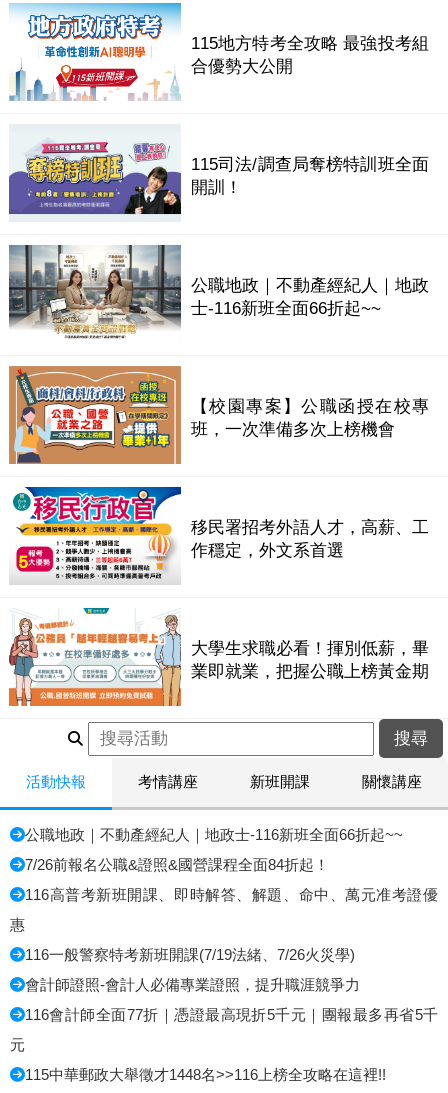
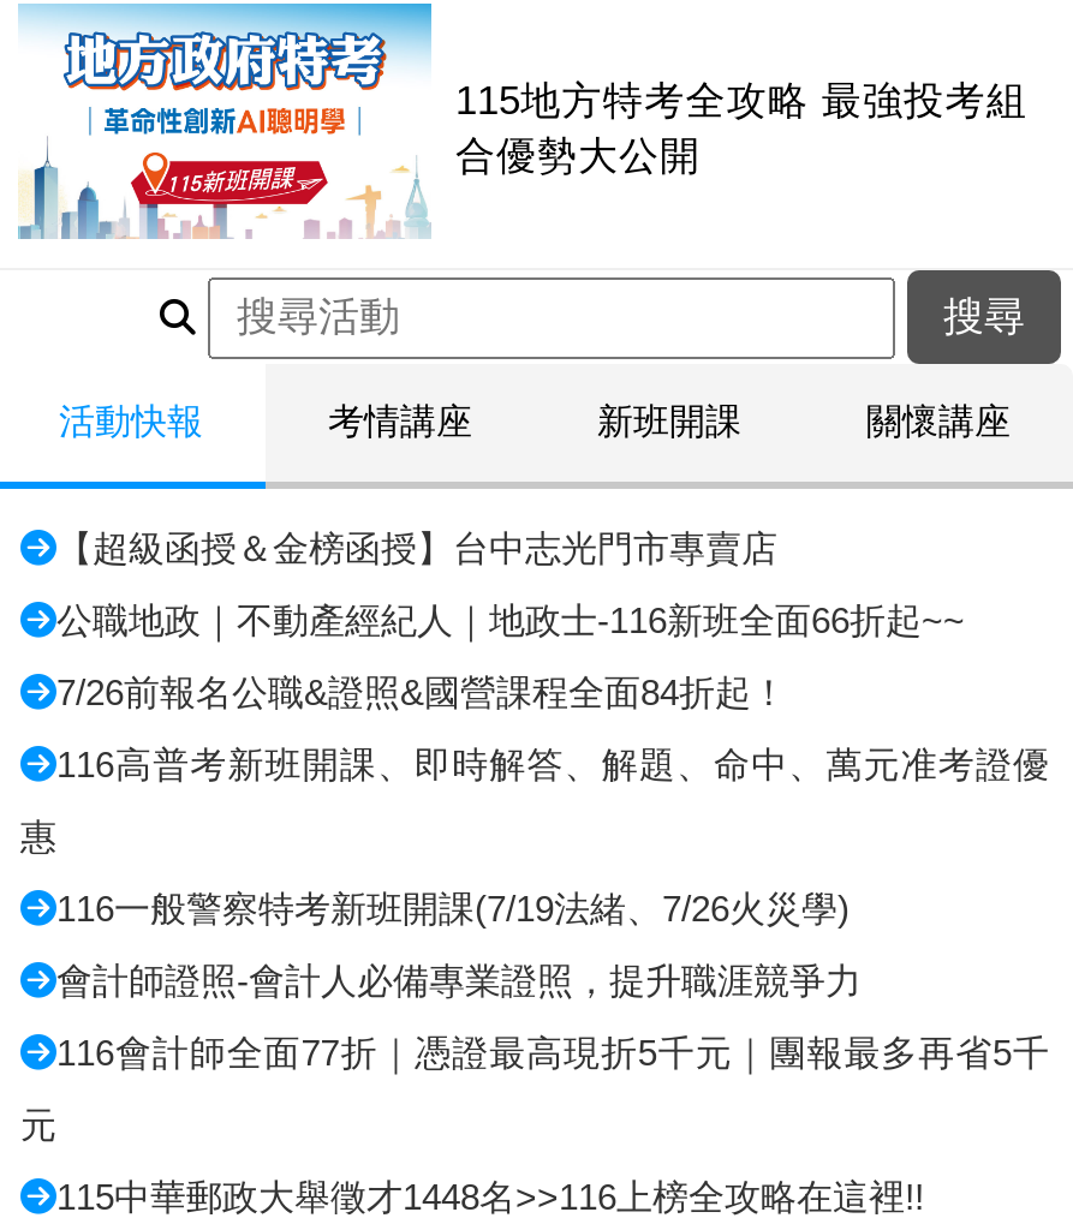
[8,137,429,216] [image] | 115司法/調查局奪榜特訓班全面 | 開訓！ -> none
[8,244,429,339] [image] | 公職地政｜不動產經紀人｜地政 | 士-116新班全面66折起~~ -> none
[8,365,429,465] [image] | 【校園專案】公職函授在校專 | 班，一次準備多次上榜機會 -> none
[10,486,429,585] [image] | 移民署招考外語人才，高薪、工 | 作穩定，外文系首選 -> none
[8,607,429,707] [image] | 大學生求職必看！揮別低薪，畢 | 業即就業，把握公職上榜黃金期 -> none
moved [26,773,422,790] -> [59,401,1011,442]: 活動快報 | 考情講座 | 新班開課 | 關懷講座
none -> [56,528,777,569] 【超級函授＆金榜函授】台中志光門市專賣店

